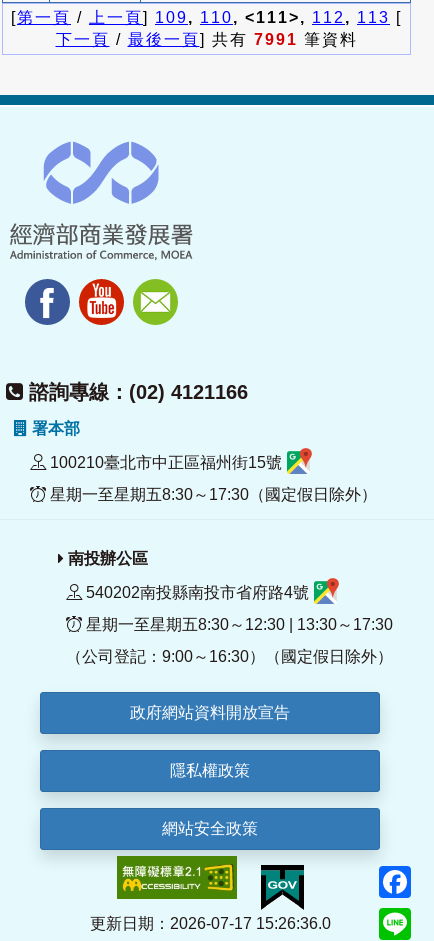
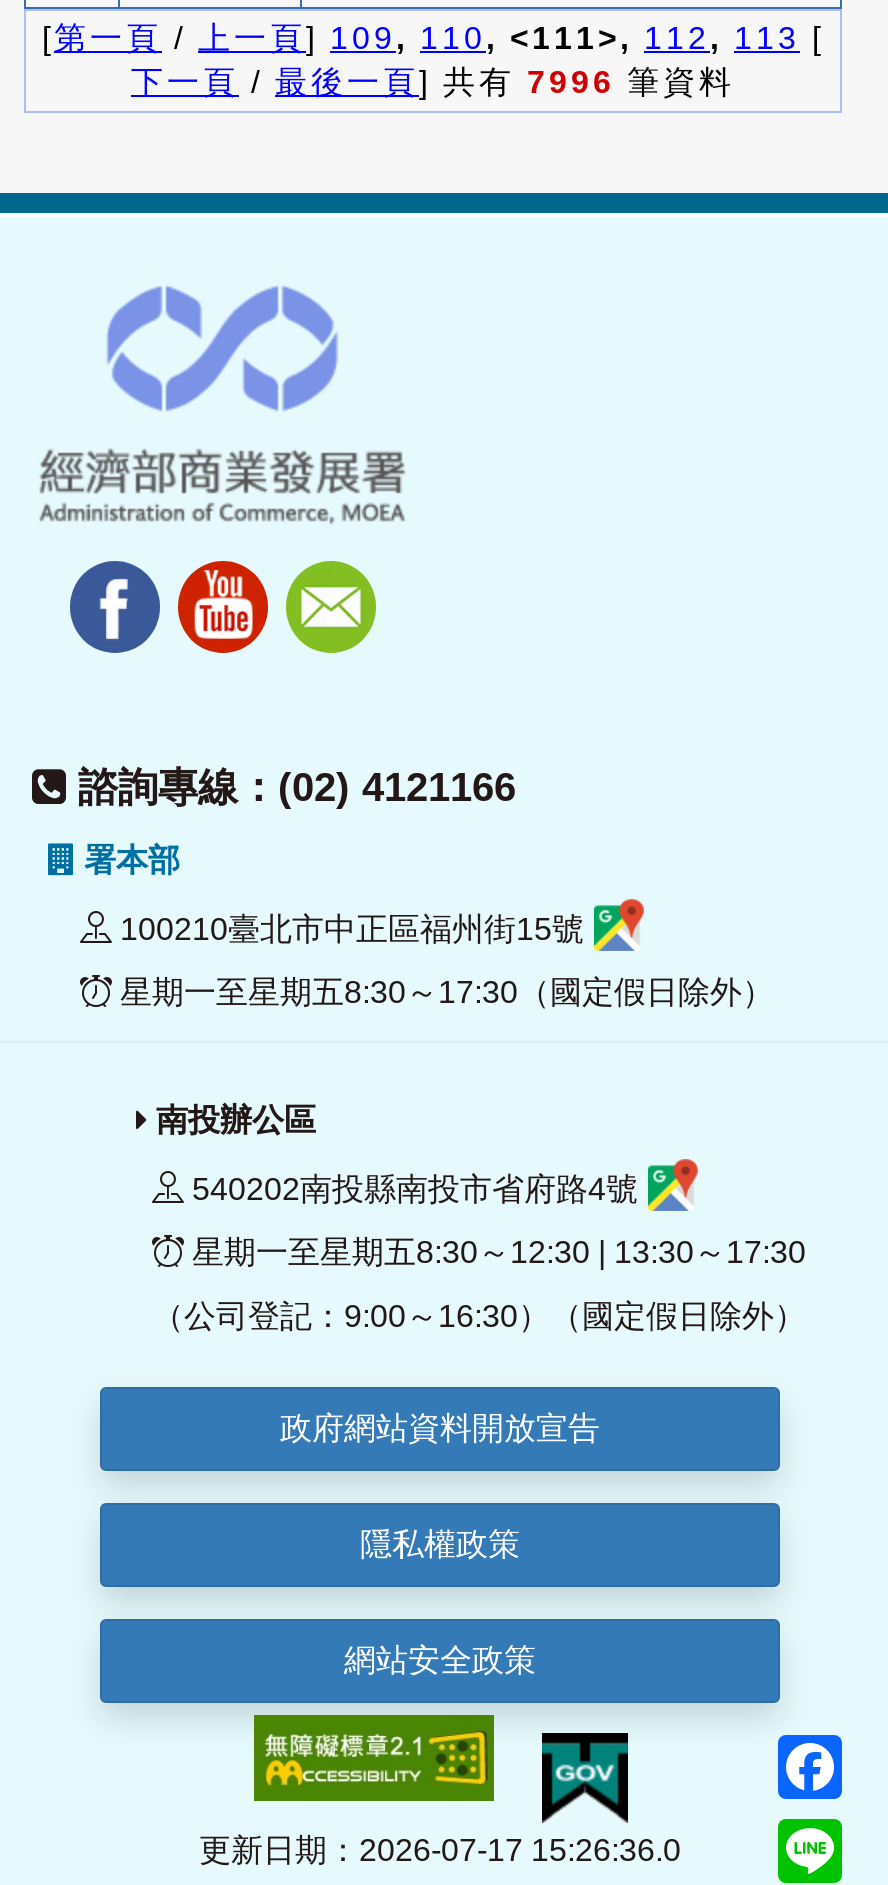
[55,31,357,48] 下一頁/最後一頁] 共有7991筆資料 -> [131,65,735,99] 下一頁/最後一頁] 共有7996筆資料

